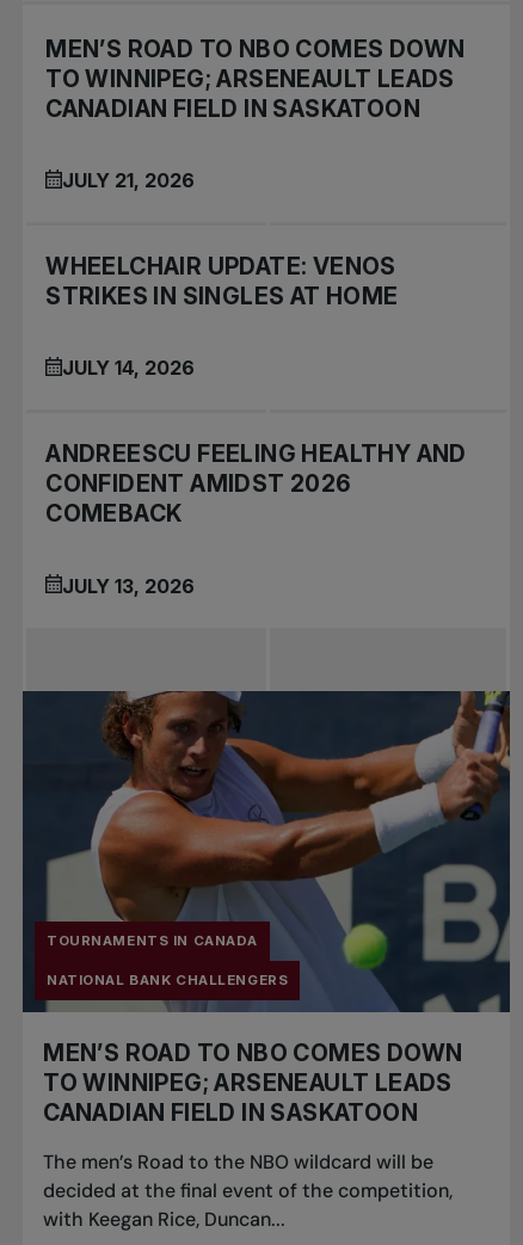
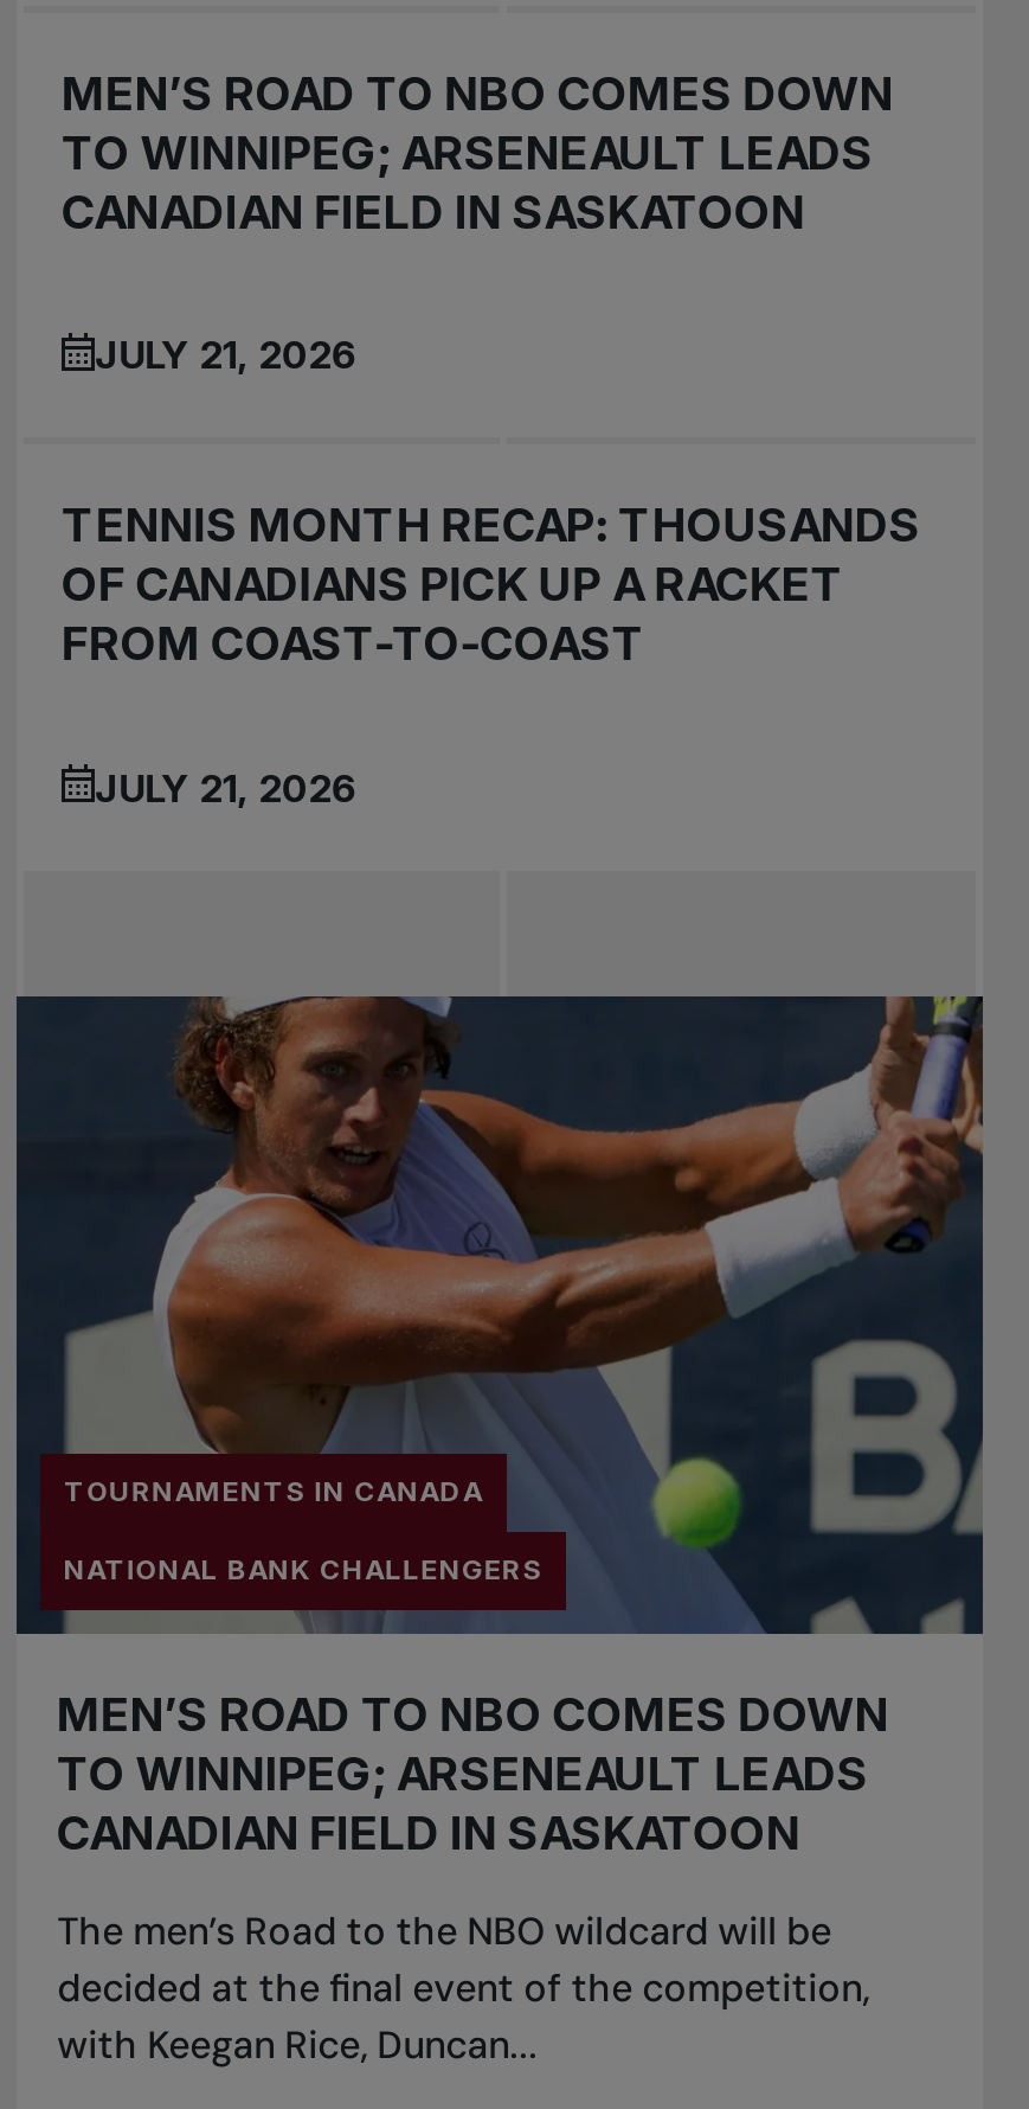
[46,252,467,598] WHEELCHAIR UPDATE: VENOS | STRIKES IN SINGLES AT HOME | JULY 14, 2026 | ANDREESCU FEELING HEALTHY AND | CONFIDENT AMIDST 2026 | COMEBACK | JULY 13, 2026 -> [62,497,921,810] TENNIS MONTH RECAP: THOUSANDS | OF CANADIANS PICK UP A RACKET | FROM COAST-TO-COAST | JULY 21, 2026

